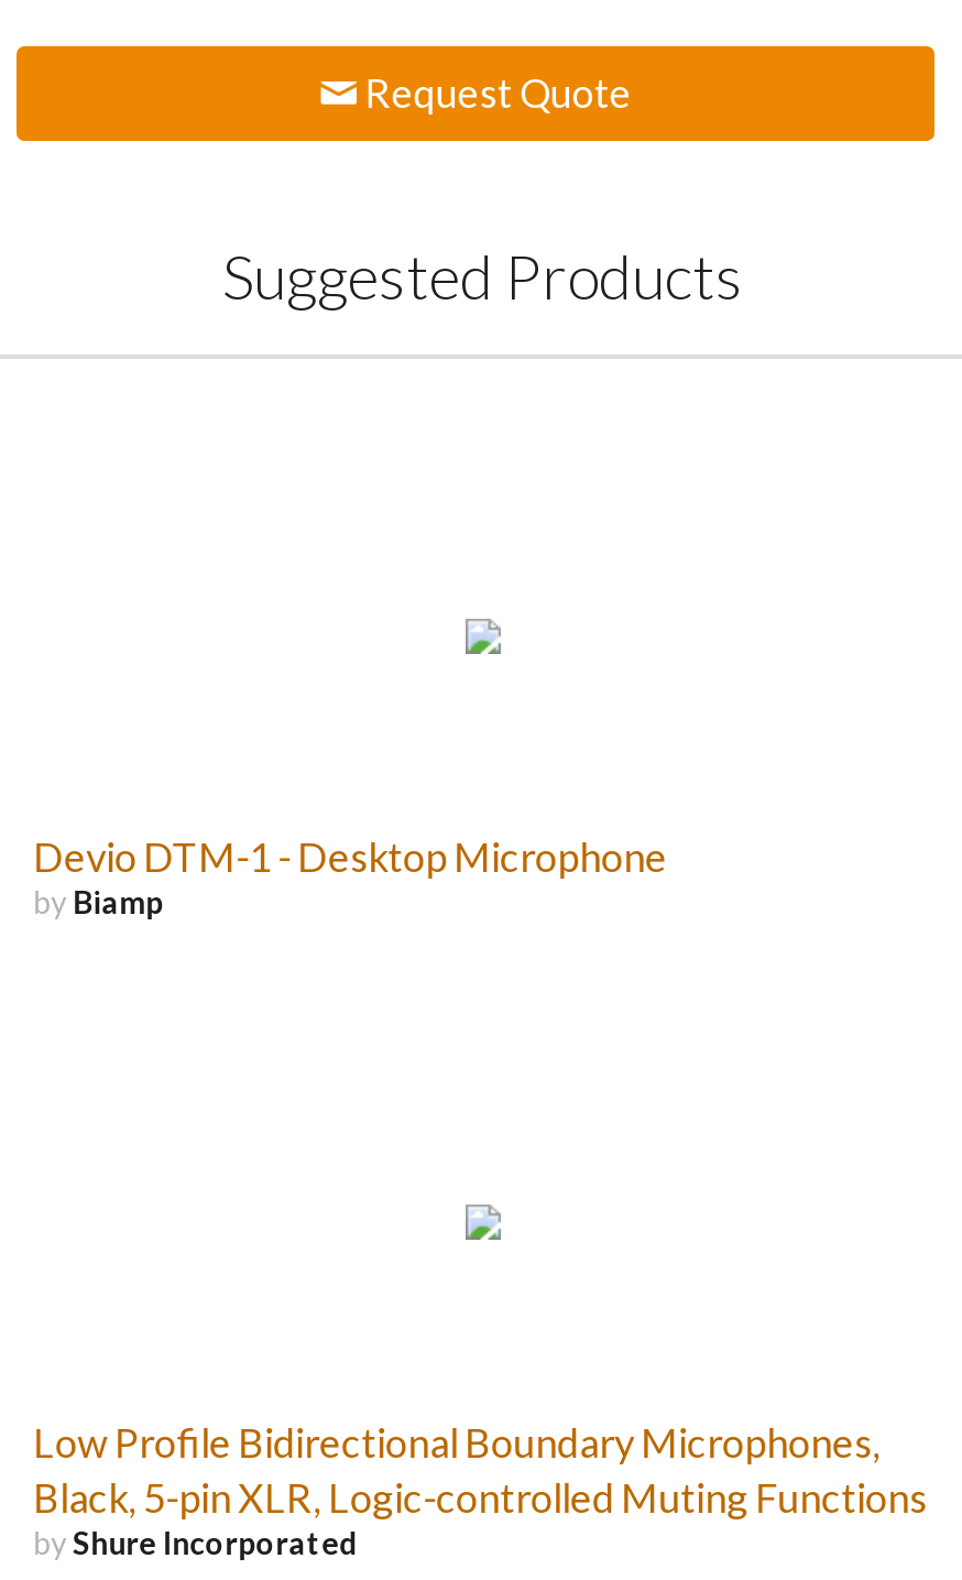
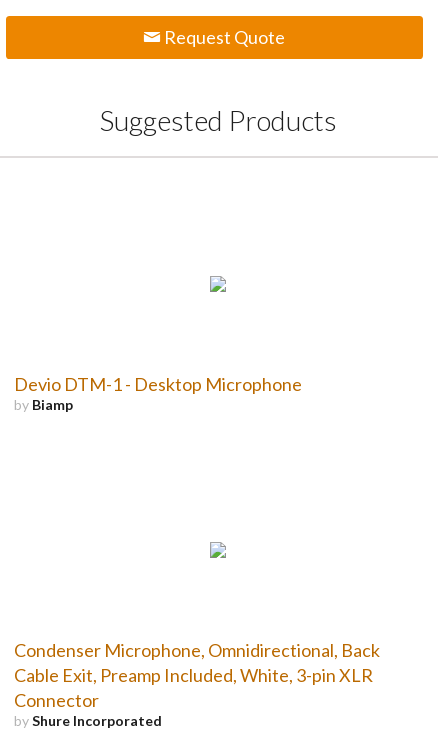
[33,1419,927,1523] Low Profile Bidirectional Boundary Microphones, | Black, 5-pin XLR, Logic-controlled Muting Functions -> [14,639,380,711] Condenser Microphone, Omnidirectional, Back | Cable Exit, Preamp Included, White, 3-pin XLR | Connector

